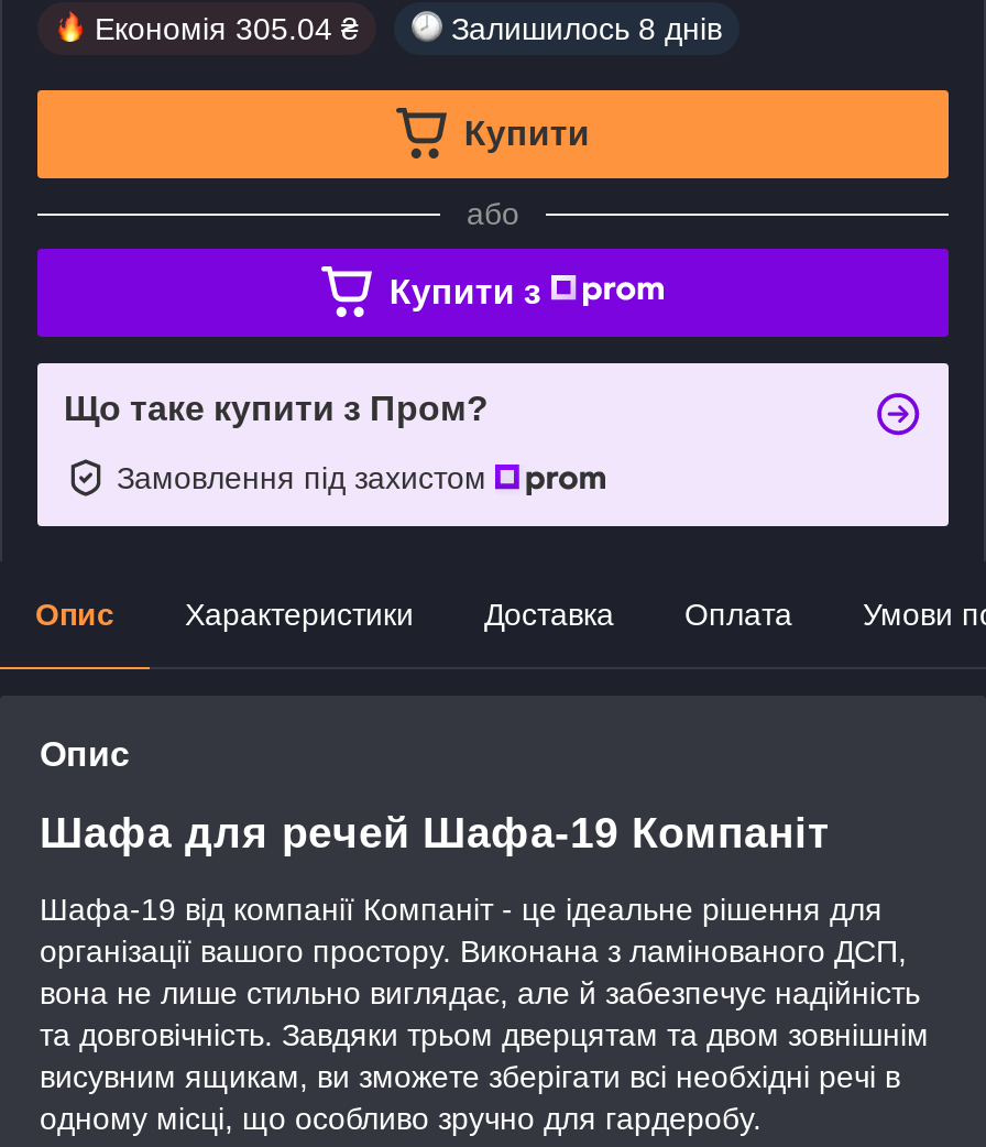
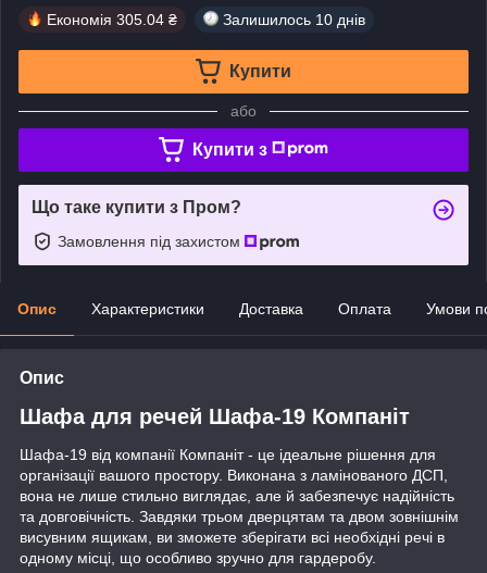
[451,11,722,46] Залишилось 8 днів -> [223,11,365,28] Залишилось 10 днів

